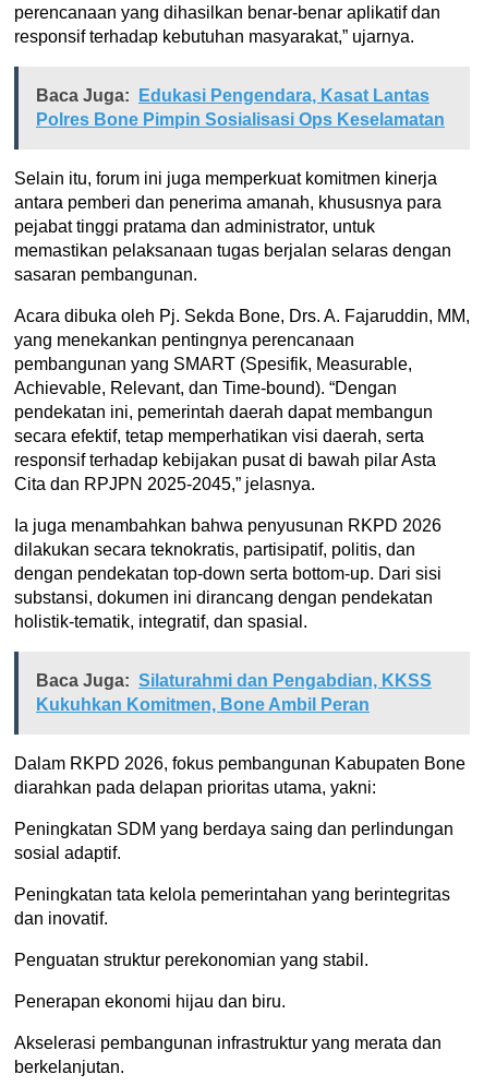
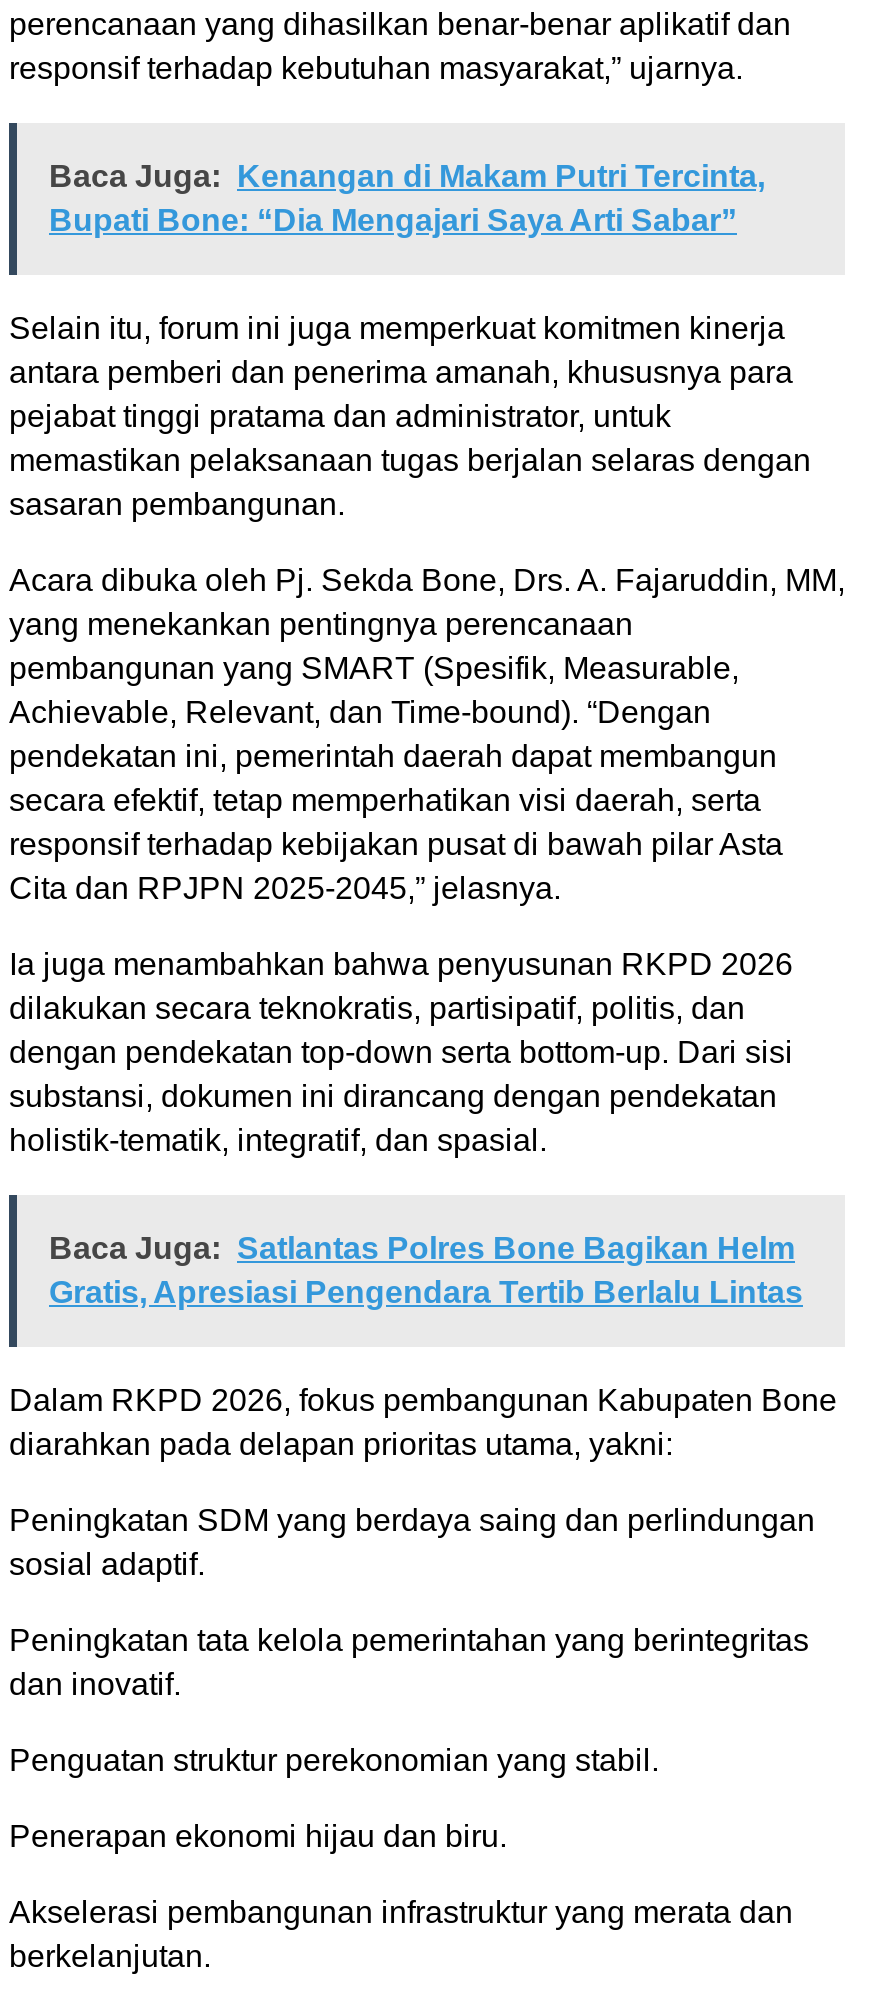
[36,86,445,129] Baca Juga: Edukasi Pengendara, Kasat Lantas | Polres Bone Pimpin Sosialisasi Ops Keselamatan -> [49,158,765,236] Baca Juga: Kenangan di Makam Putri Tercinta, | Bupati Bone: “Dia Mengajari Saya Arti Sabar”
[36,671,432,714] Baca Juga: Silaturahmi dan Pengabdian, KKSS | Kukuhkan Komitmen, Bone Ambil Peran -> [49,1230,803,1308] Baca Juga: Satlantas Polres Bone Bagikan Helm | Gratis, Apresiasi Pengendara Tertib Berlalu Lintas

